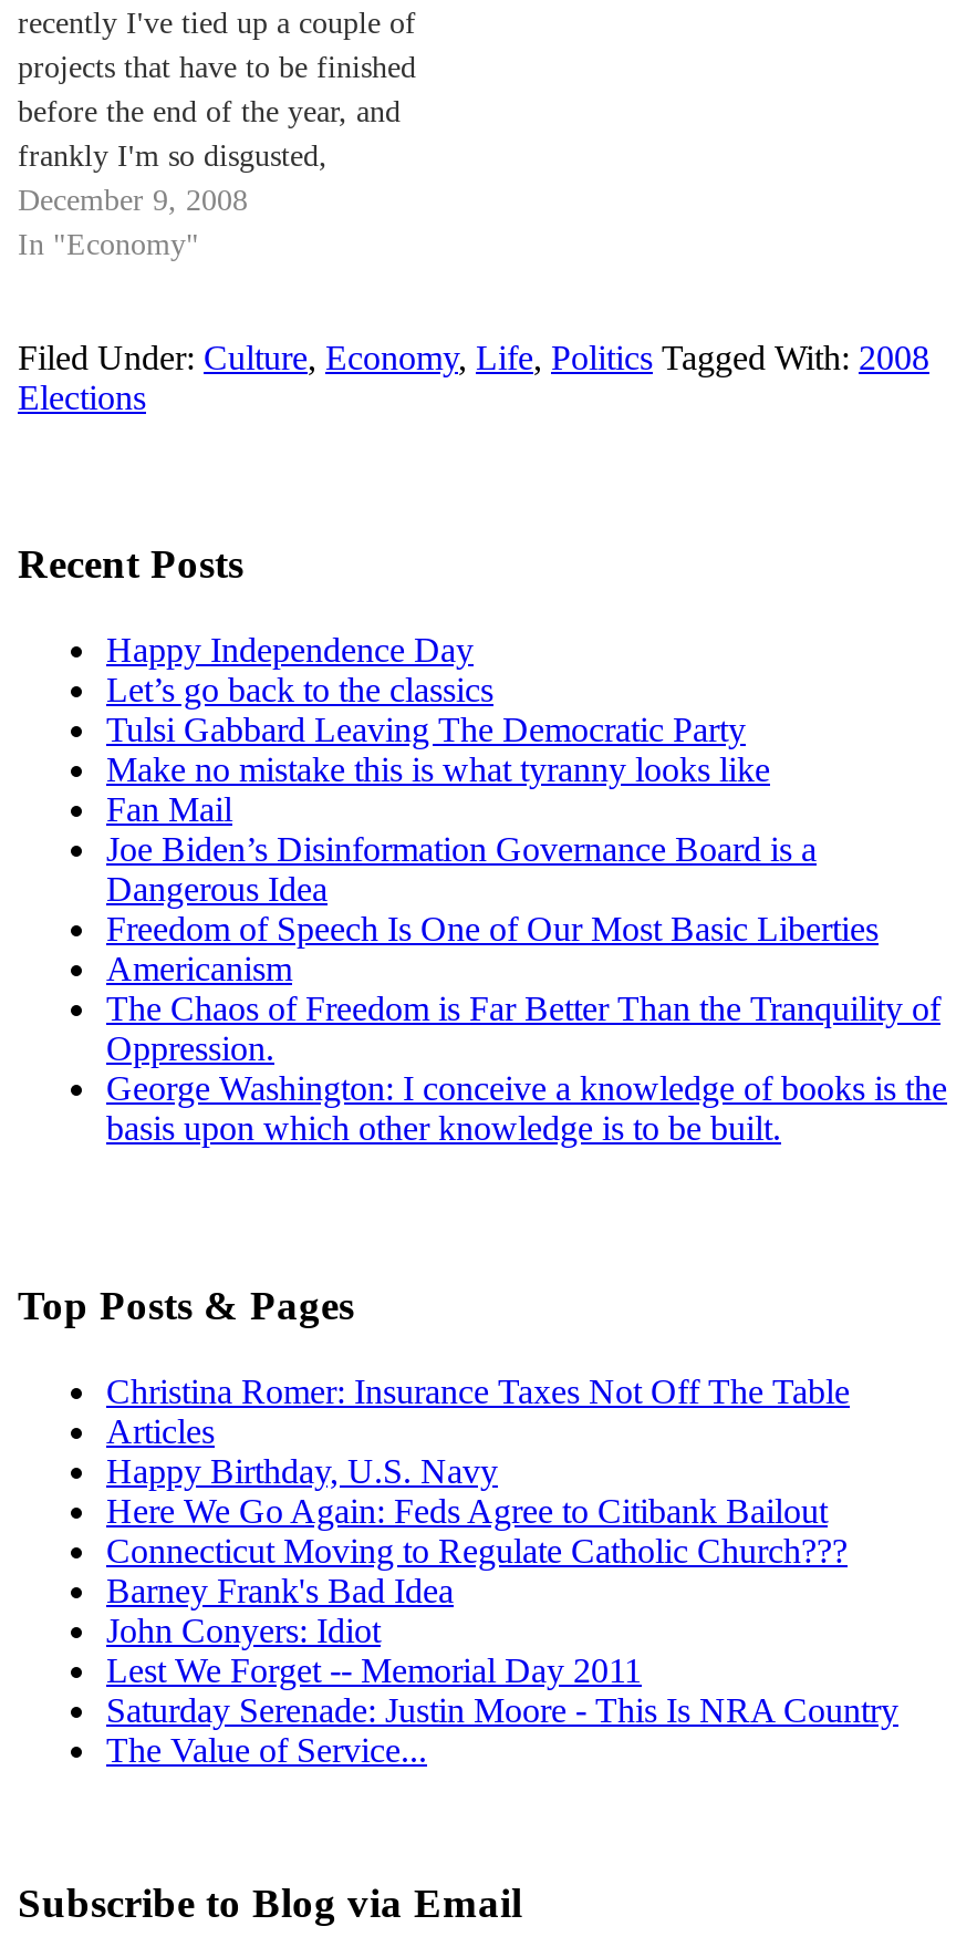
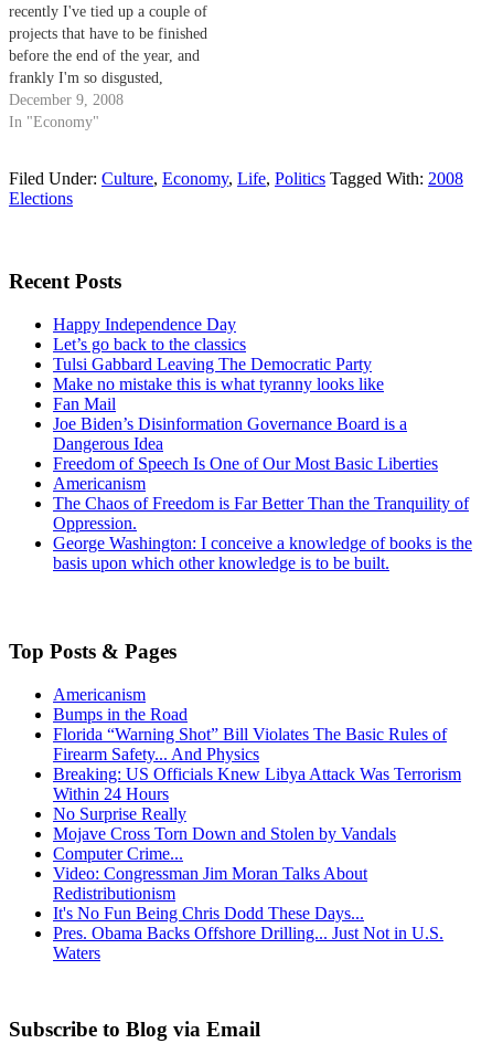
[106,1373,898,1769] Christina Romer: Insurance Taxes Not Off The Table | Articles | Happy Birthday, U.S. Navy | Here We Go Again: Feds Agree to Citibank Bailout | Connecticut Moving to Regulate Catholic Church??? | Barney Frank's Bad Idea | John Conyers: Idiot | Lest We Forget -- Memorial Day 2011 | Saturday Serenade: Justin Moore - This Is NRA Country | The Value of Service... -> [53,685,461,963] Americanism | Bumps in the Road | Florida “Warning Shot” Bill Violates The Basic Rules of | Firearm Safety... And Physics | Breaking: US Officials Knew Libya Attack Was Terrorism | Within 24 Hours | No Surprise Really | Mojave Cross Torn Down and Stolen by Vandals | Computer Crime... | Video: Congressman Jim Moran Talks About | Redistributionism | It's No Fun Being Chris Dodd These Days... | Pres. Obama Backs Offshore Drilling... Just Not in U.S. | Waters

